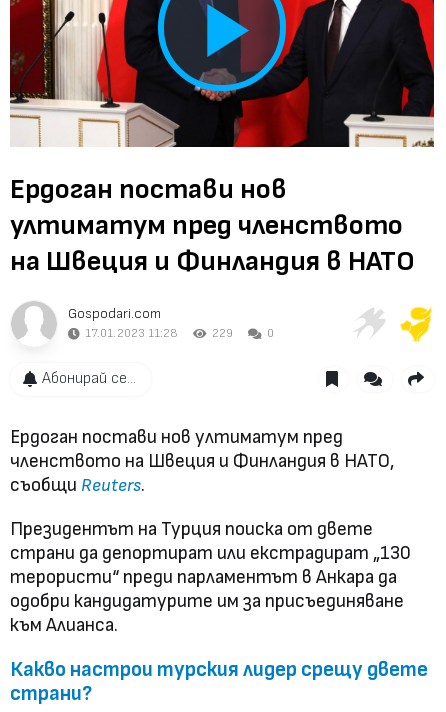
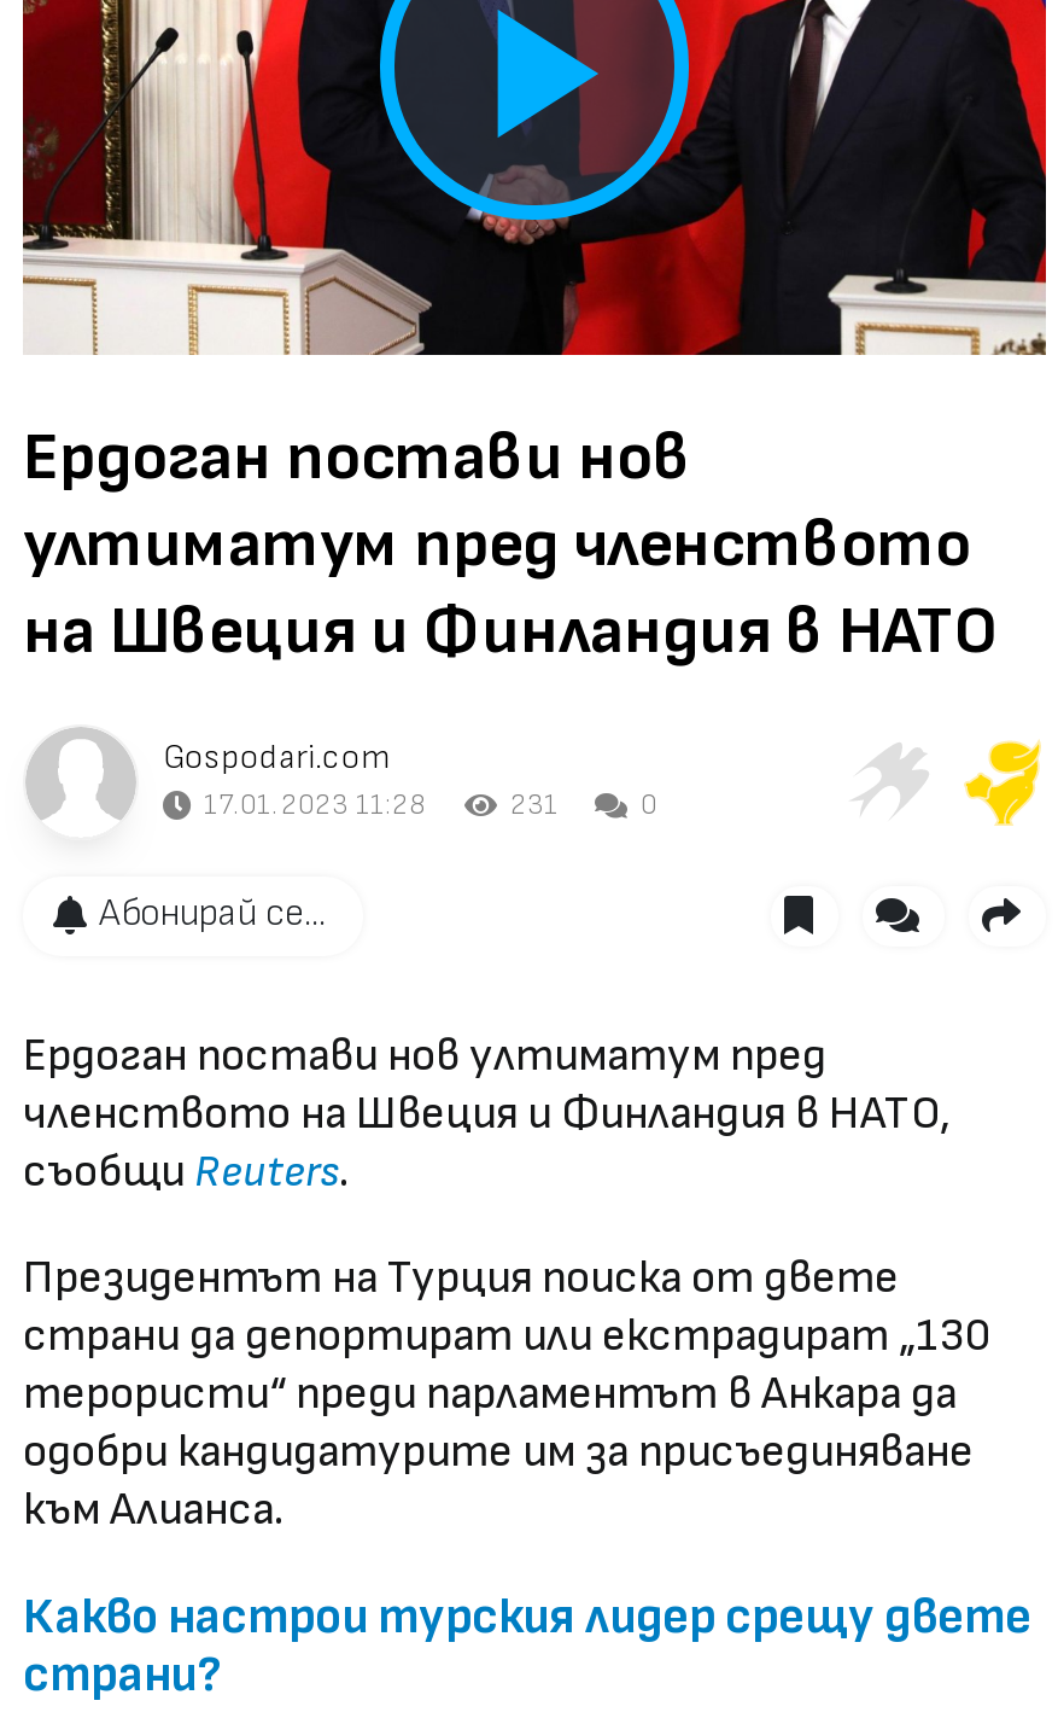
[212,325,233,340] 229 -> [510,786,559,822] 231

